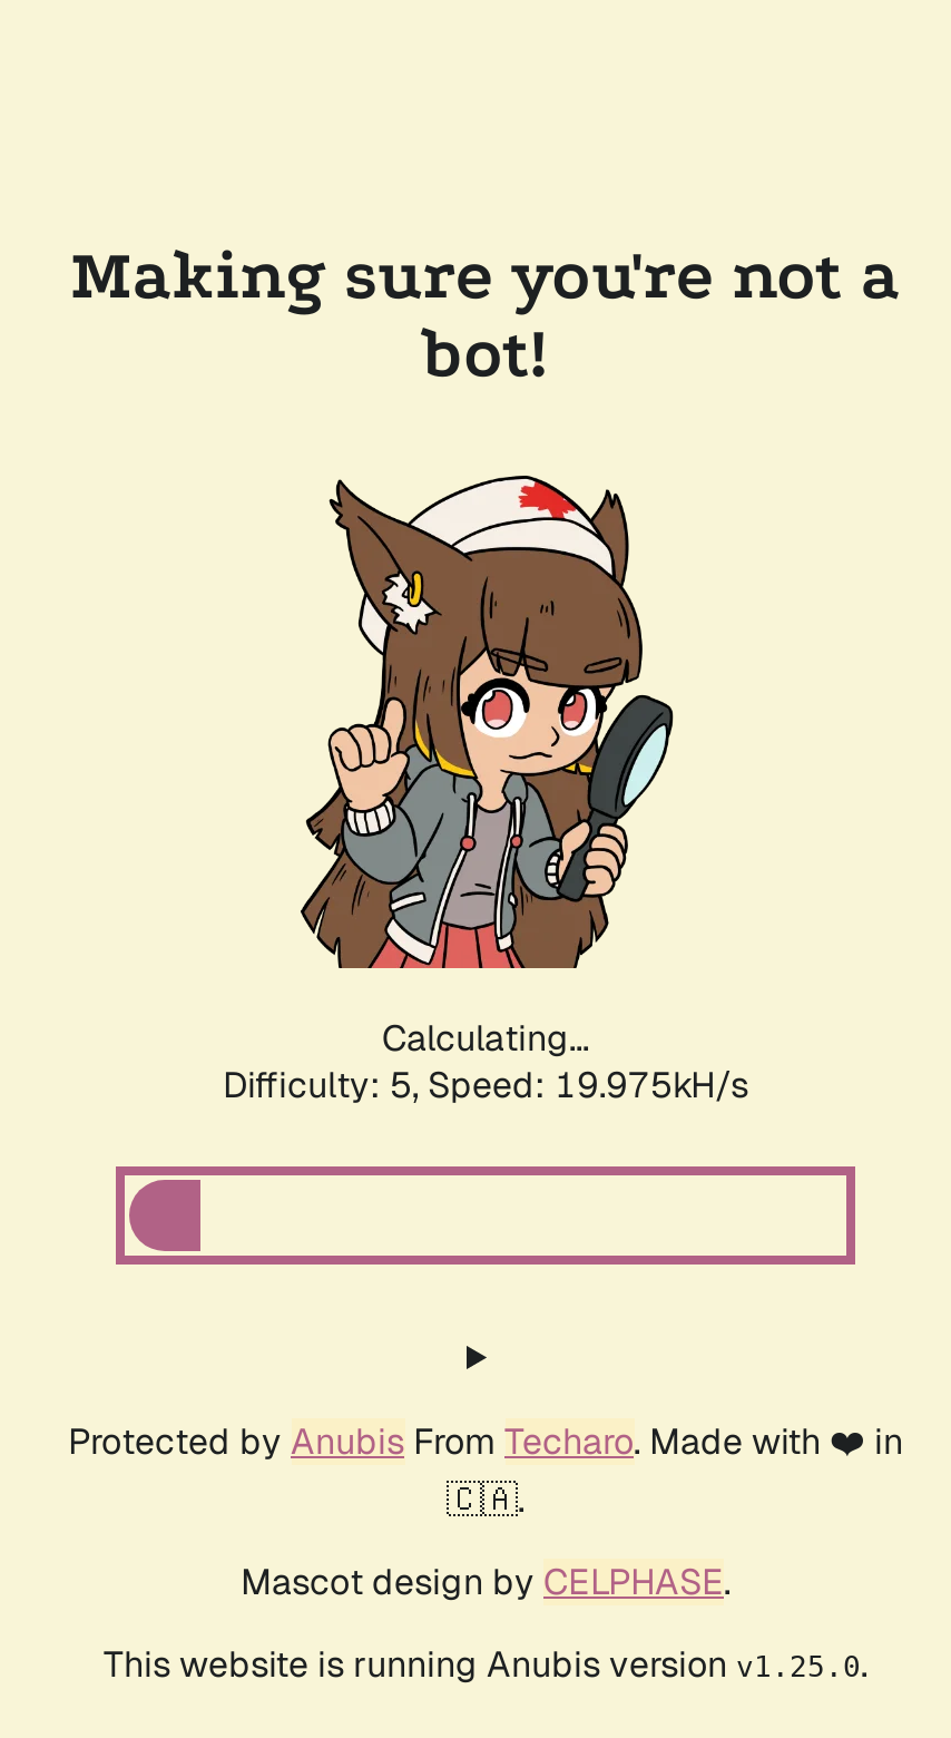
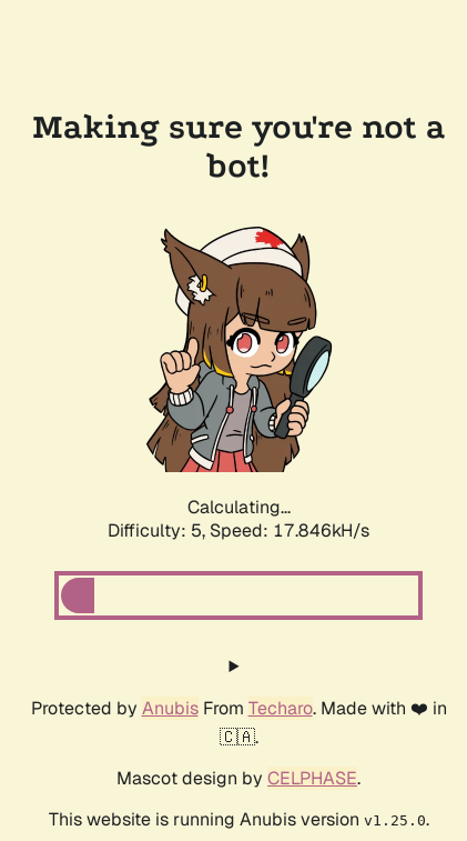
[223,1062,748,1109] Difficulty: 5, Speed: 19.975kH/s -> [108,519,369,542] Difficulty: 5, Speed: 17.846kH/s

